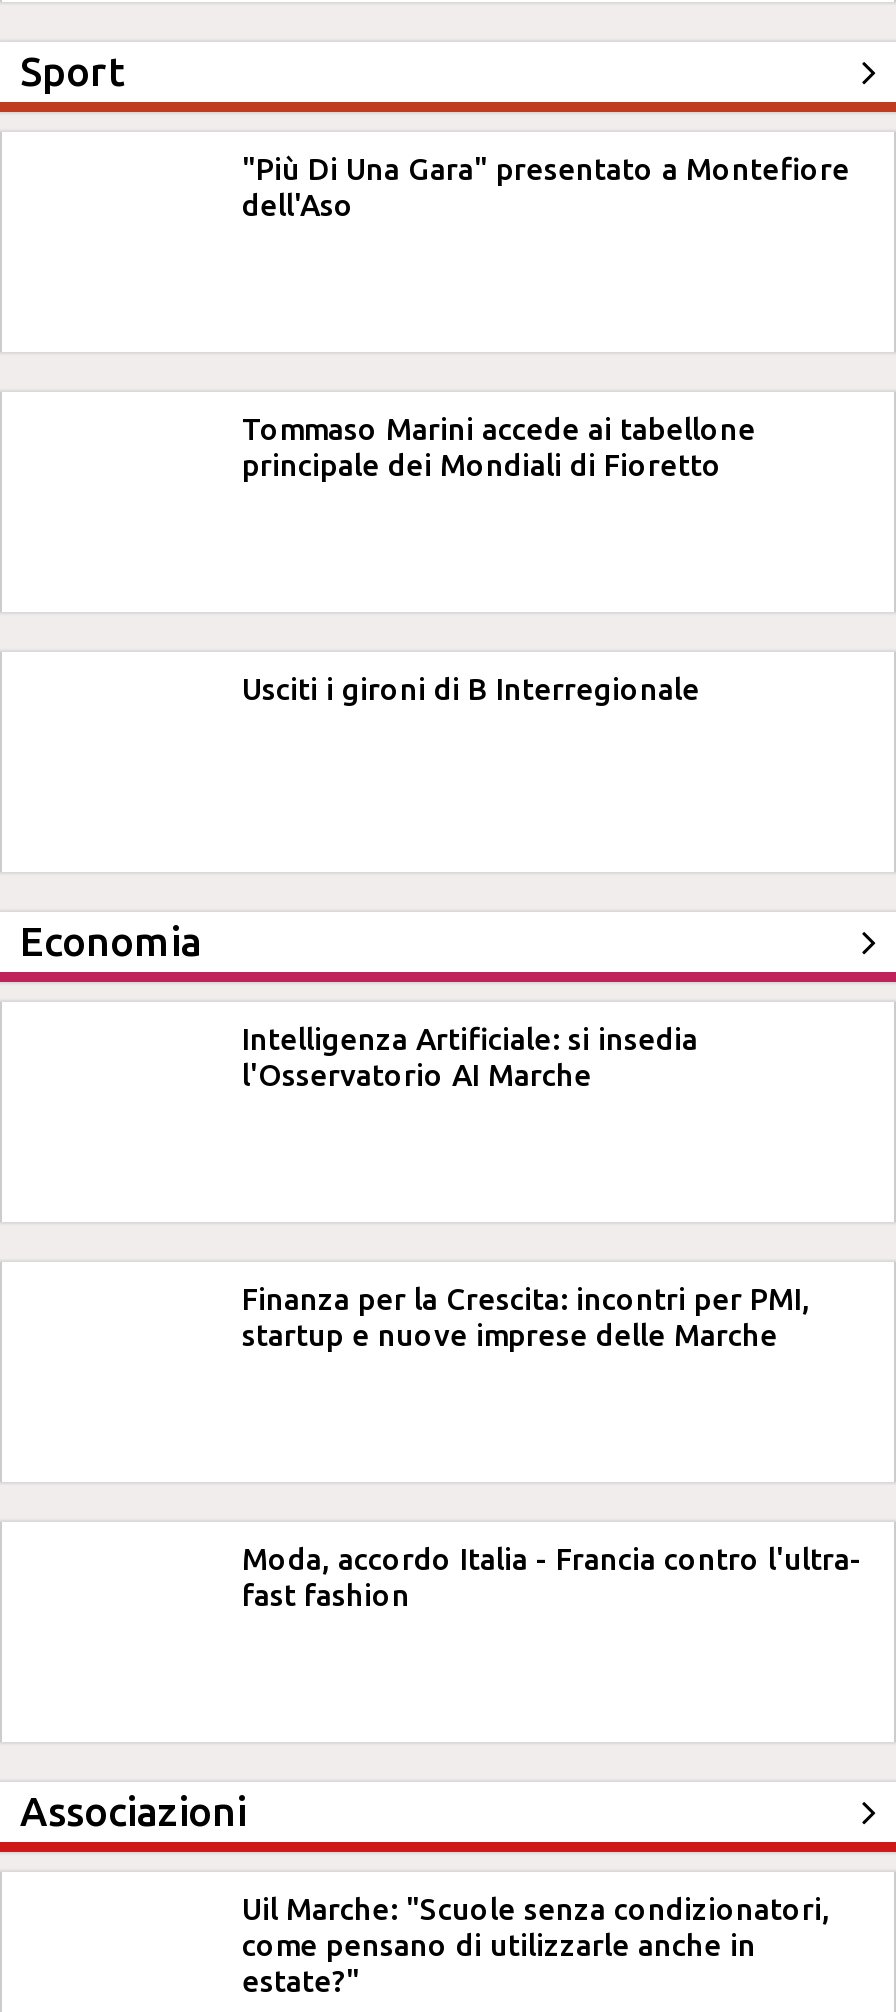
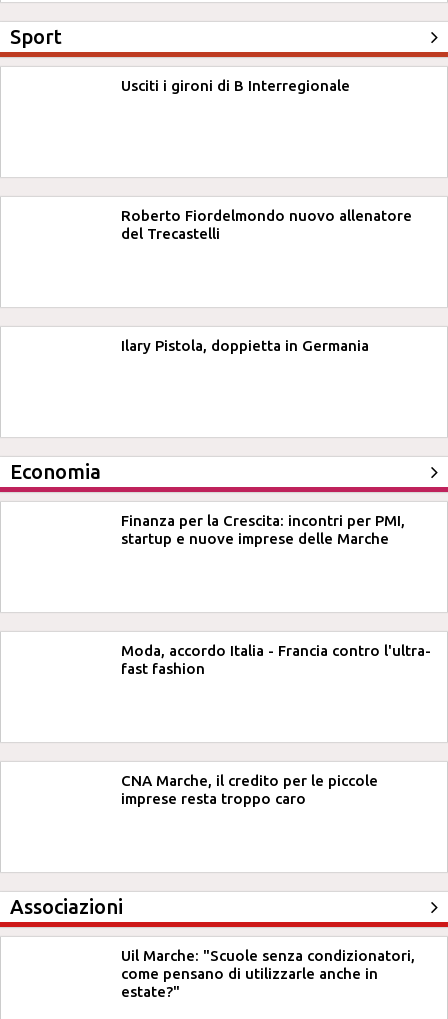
[242,152,850,222] "Più Di Una Gara" presentato a Montefiore | dell'Aso -> none
[242,412,756,482] Tommaso Marini accede ai tabellone | principale dei Mondiali di Fioretto -> none
moved [242,672,700,706] -> [121,77,350,94]: Usciti i gironi di B Interregionale
none -> [121,207,412,242] Roberto Fiordelmondo nuovo allenatore | del Trecastelli
none -> [121,337,369,354] Ilary Pistola, doppietta in Germania
[242,1022,698,1092] Intelligenza Artificiale: si insedia | l'Osservatorio AI Marche -> none
moved [242,1282,862,1612] -> [121,512,431,677]: Finanza per la Crescita: incontri per PMI, | startup e nuove imprese delle Marche | Moda, accordo Italia - Francia contro l'ultra- | fast fashion
none -> [121,772,378,807] CNA Marche, il credito per le piccole | imprese resta troppo caro

